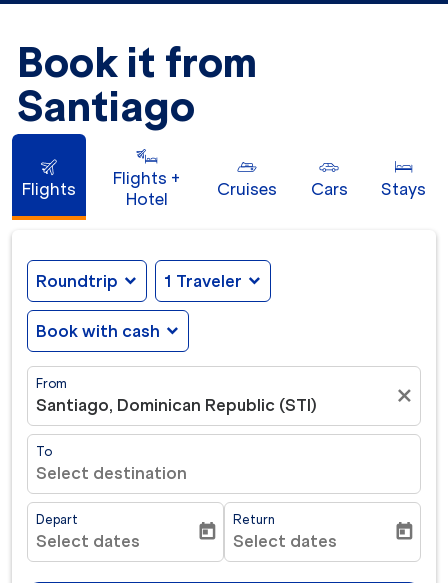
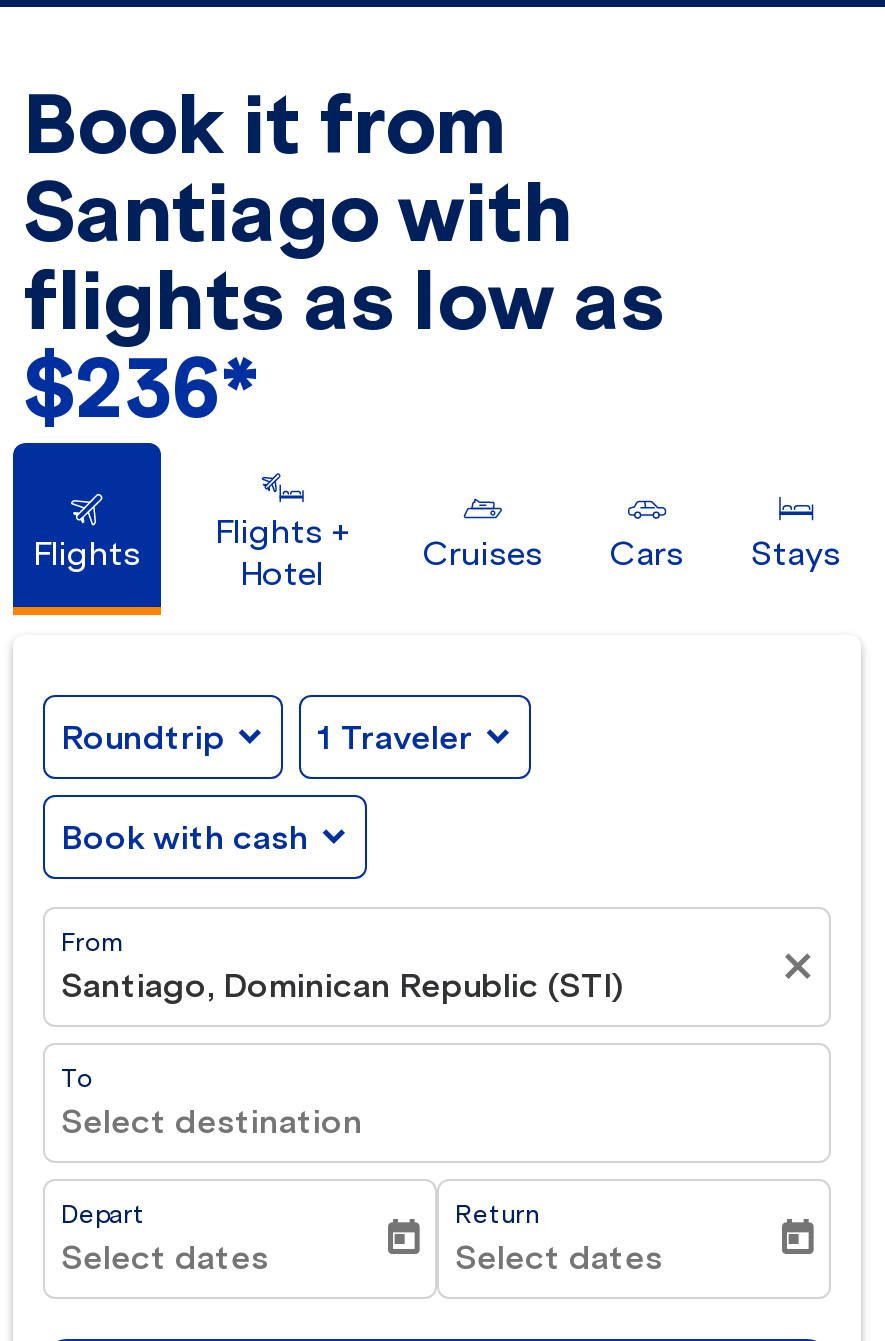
[17,81,195,132] Santiago -> [23,161,665,439] Santiago with | flights as low as | $236*

